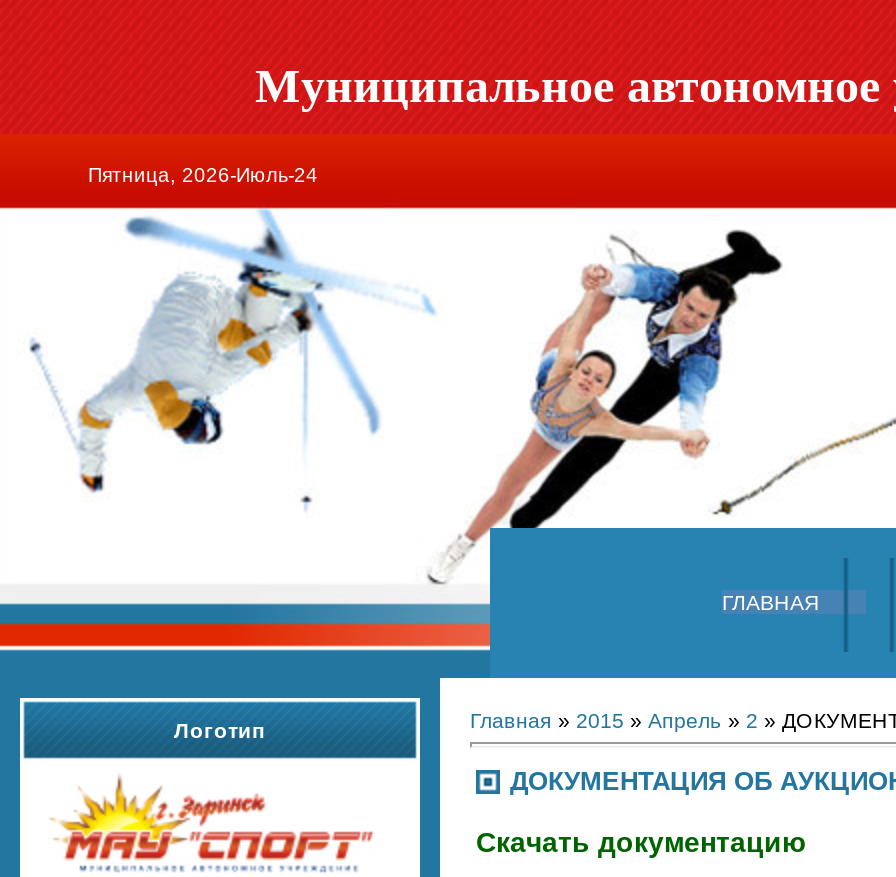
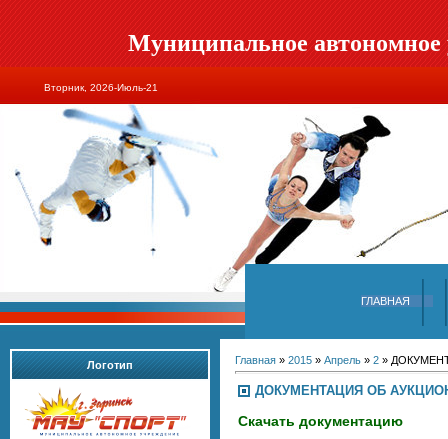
[88,164,318,186] Пятница, 2026-Июль-24 -> [44,82,158,93] Вторник, 2026-Июль-21

